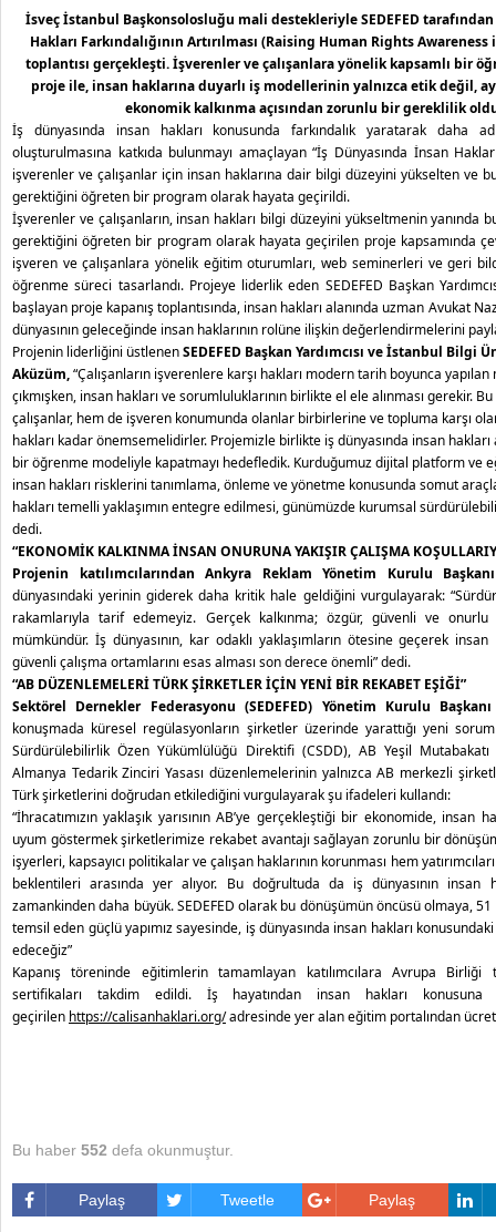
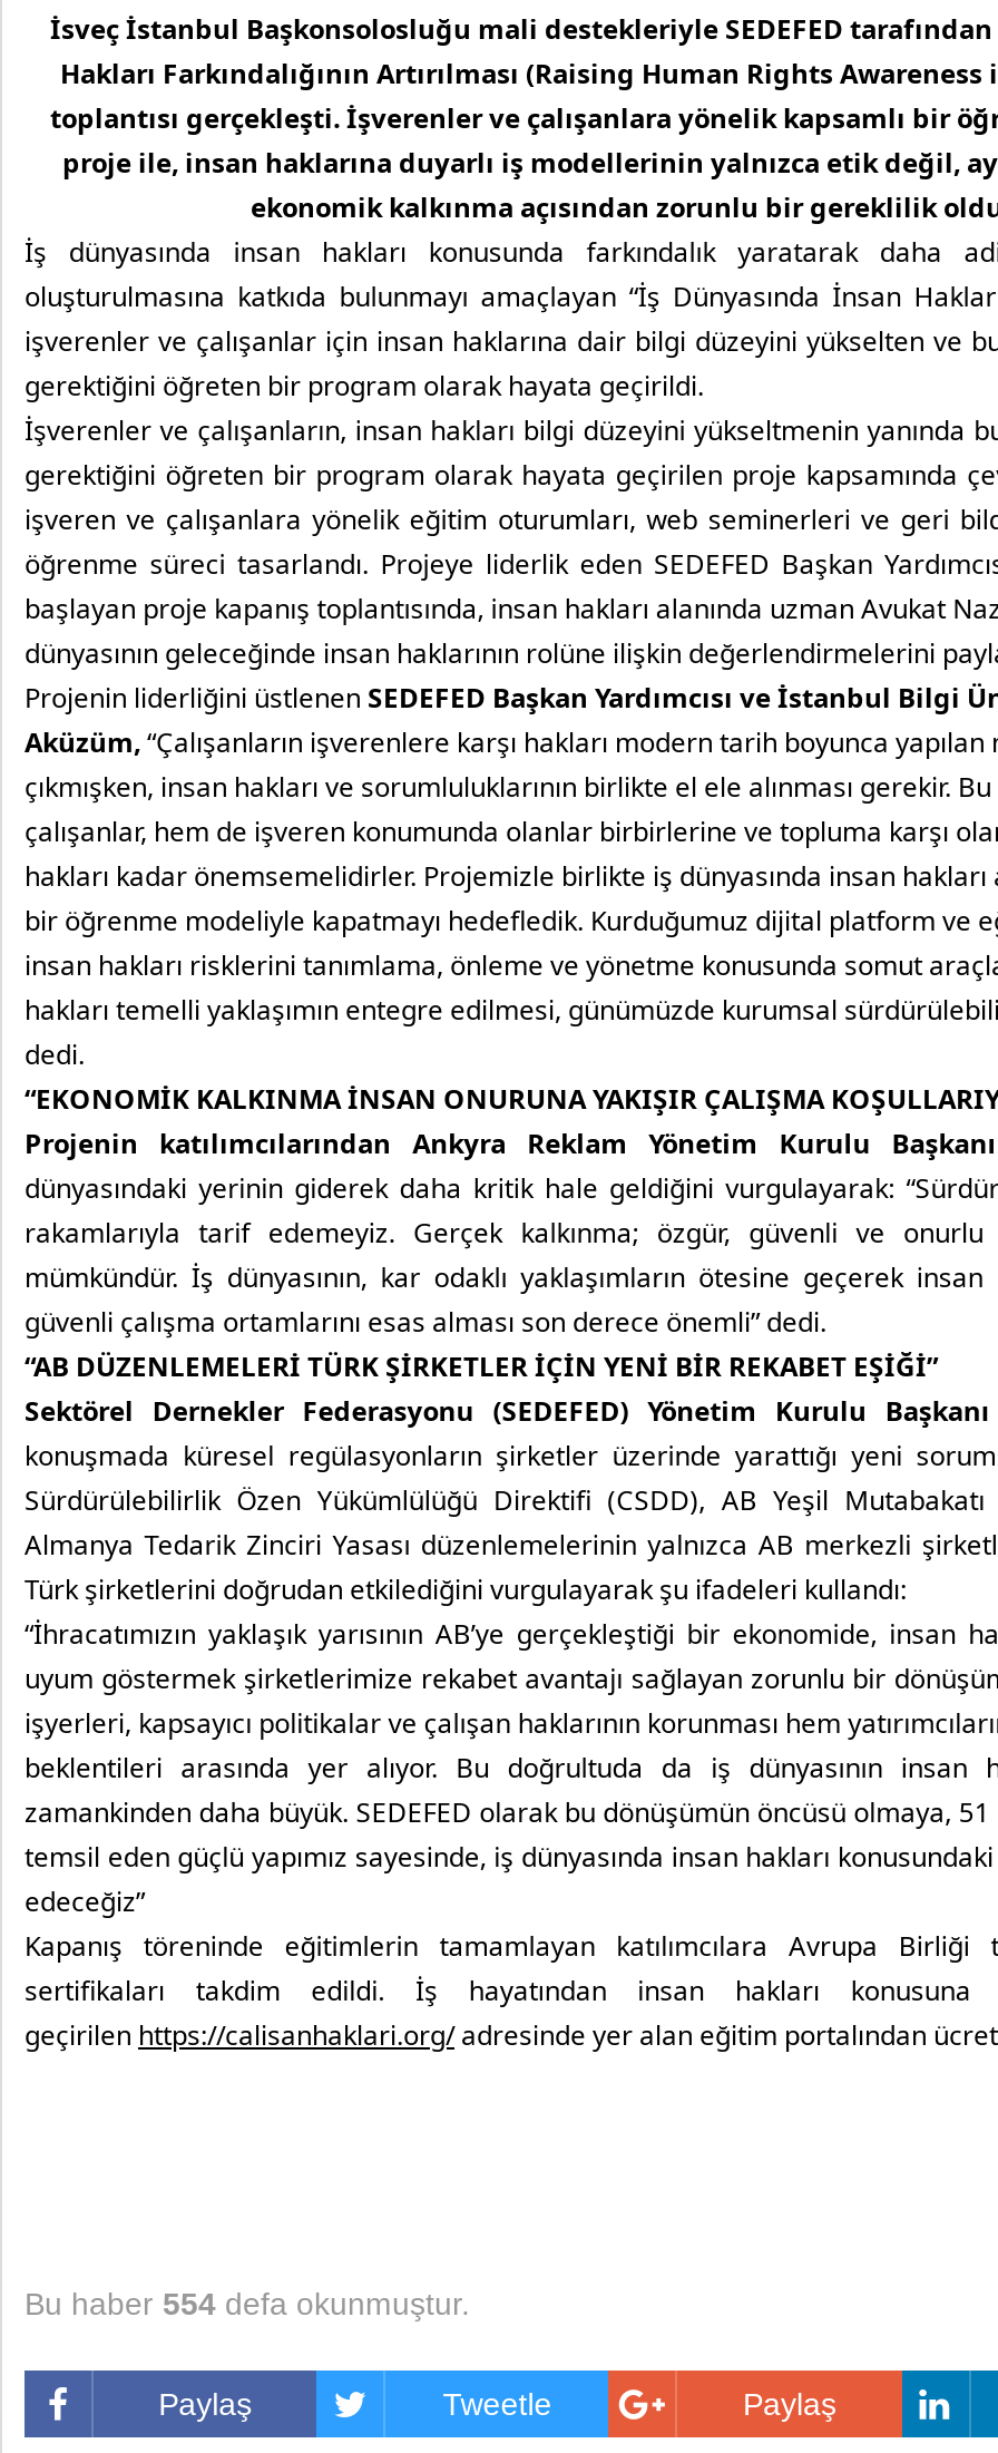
[12,1141,234,1159] Bu haber 552 defa okunmuştur. -> [25,2286,470,2321] Bu haber 554 defa okunmuştur.

